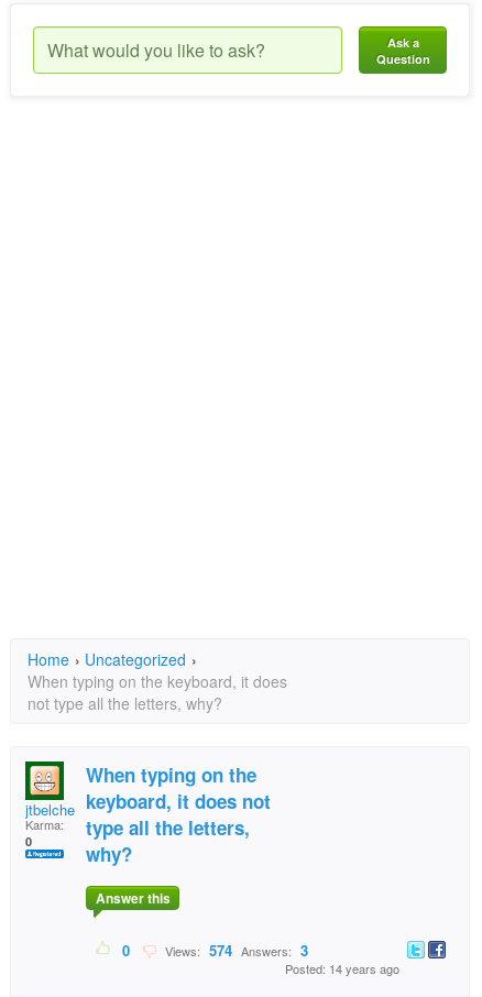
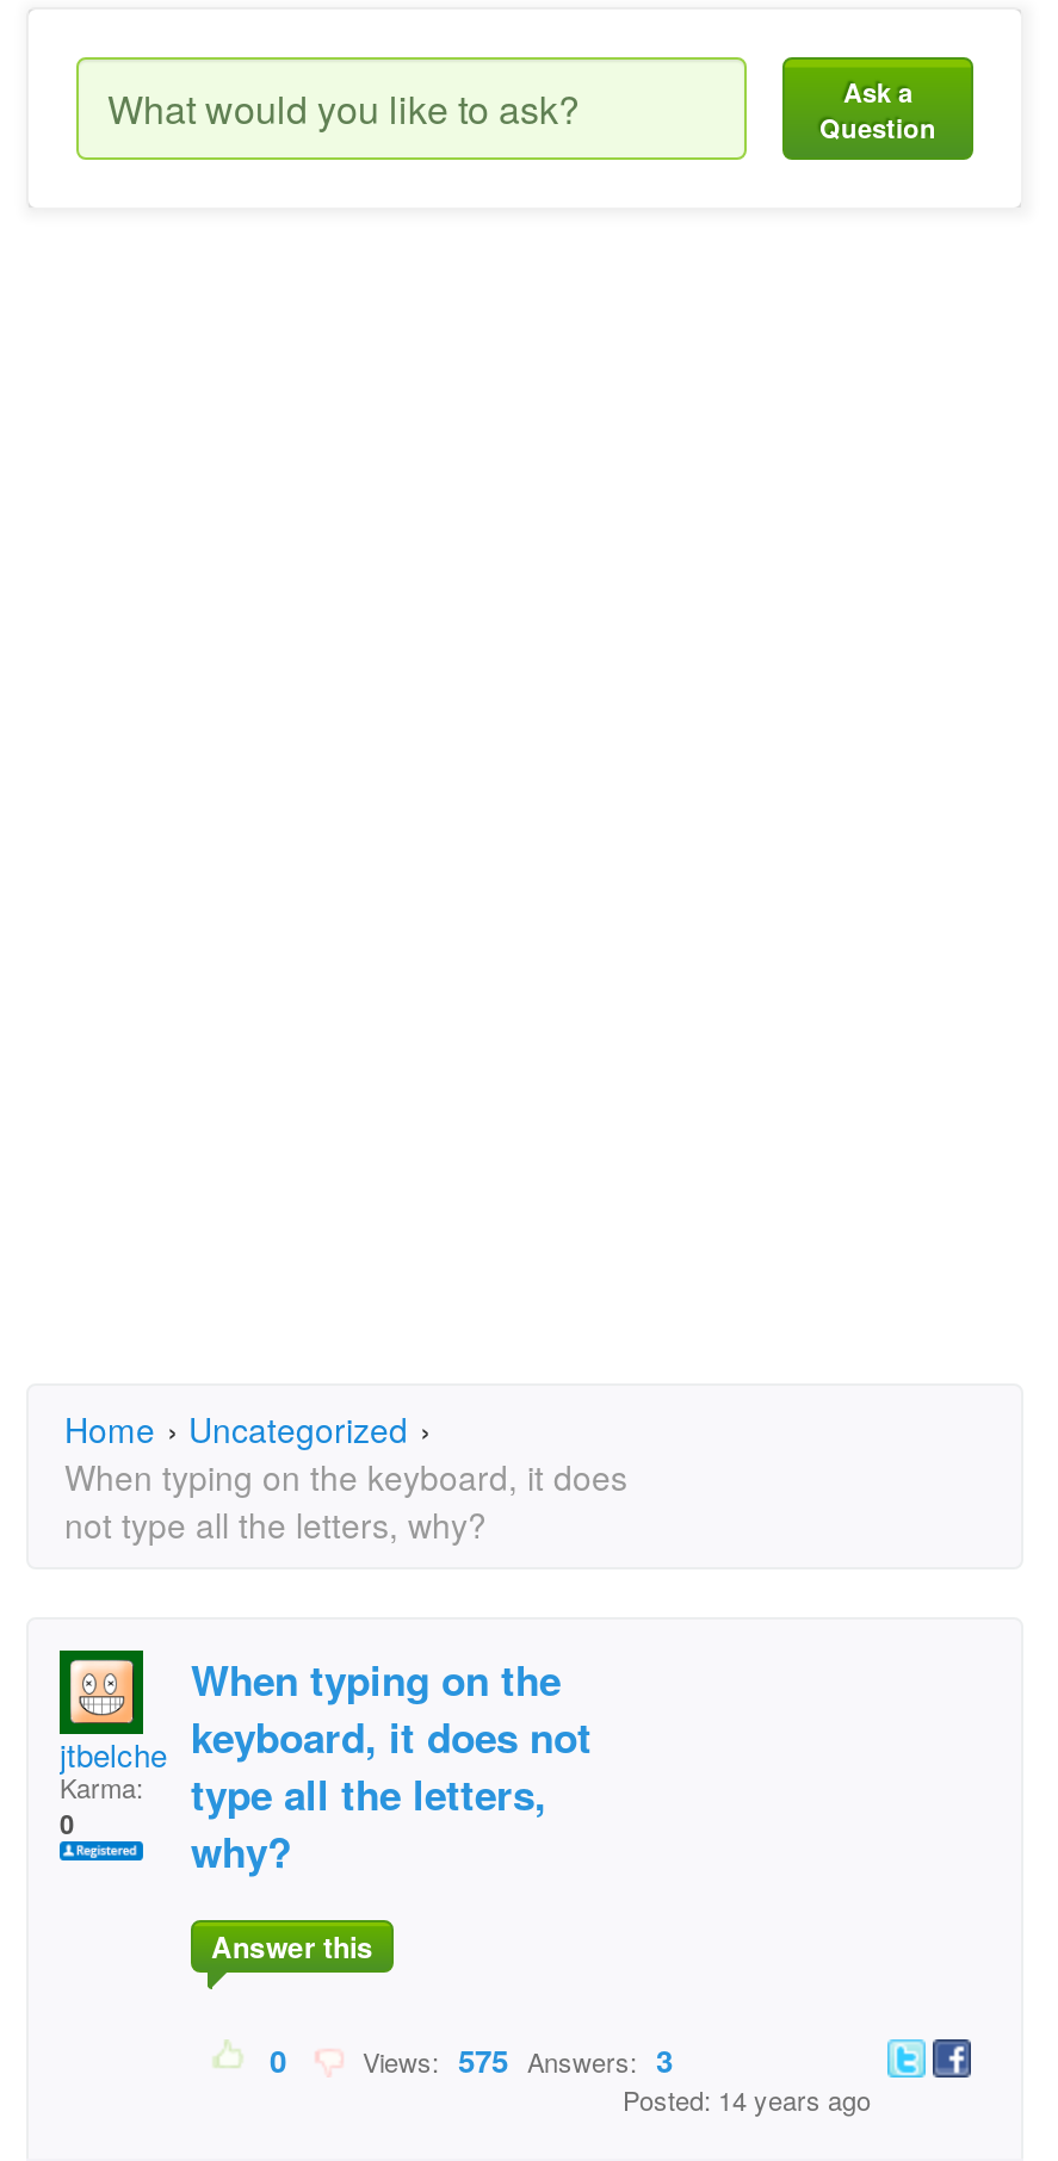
[158,940,308,961] Views: 574 Answers: 3 -> [348,2037,673,2083] Views: 575 Answers: 3

